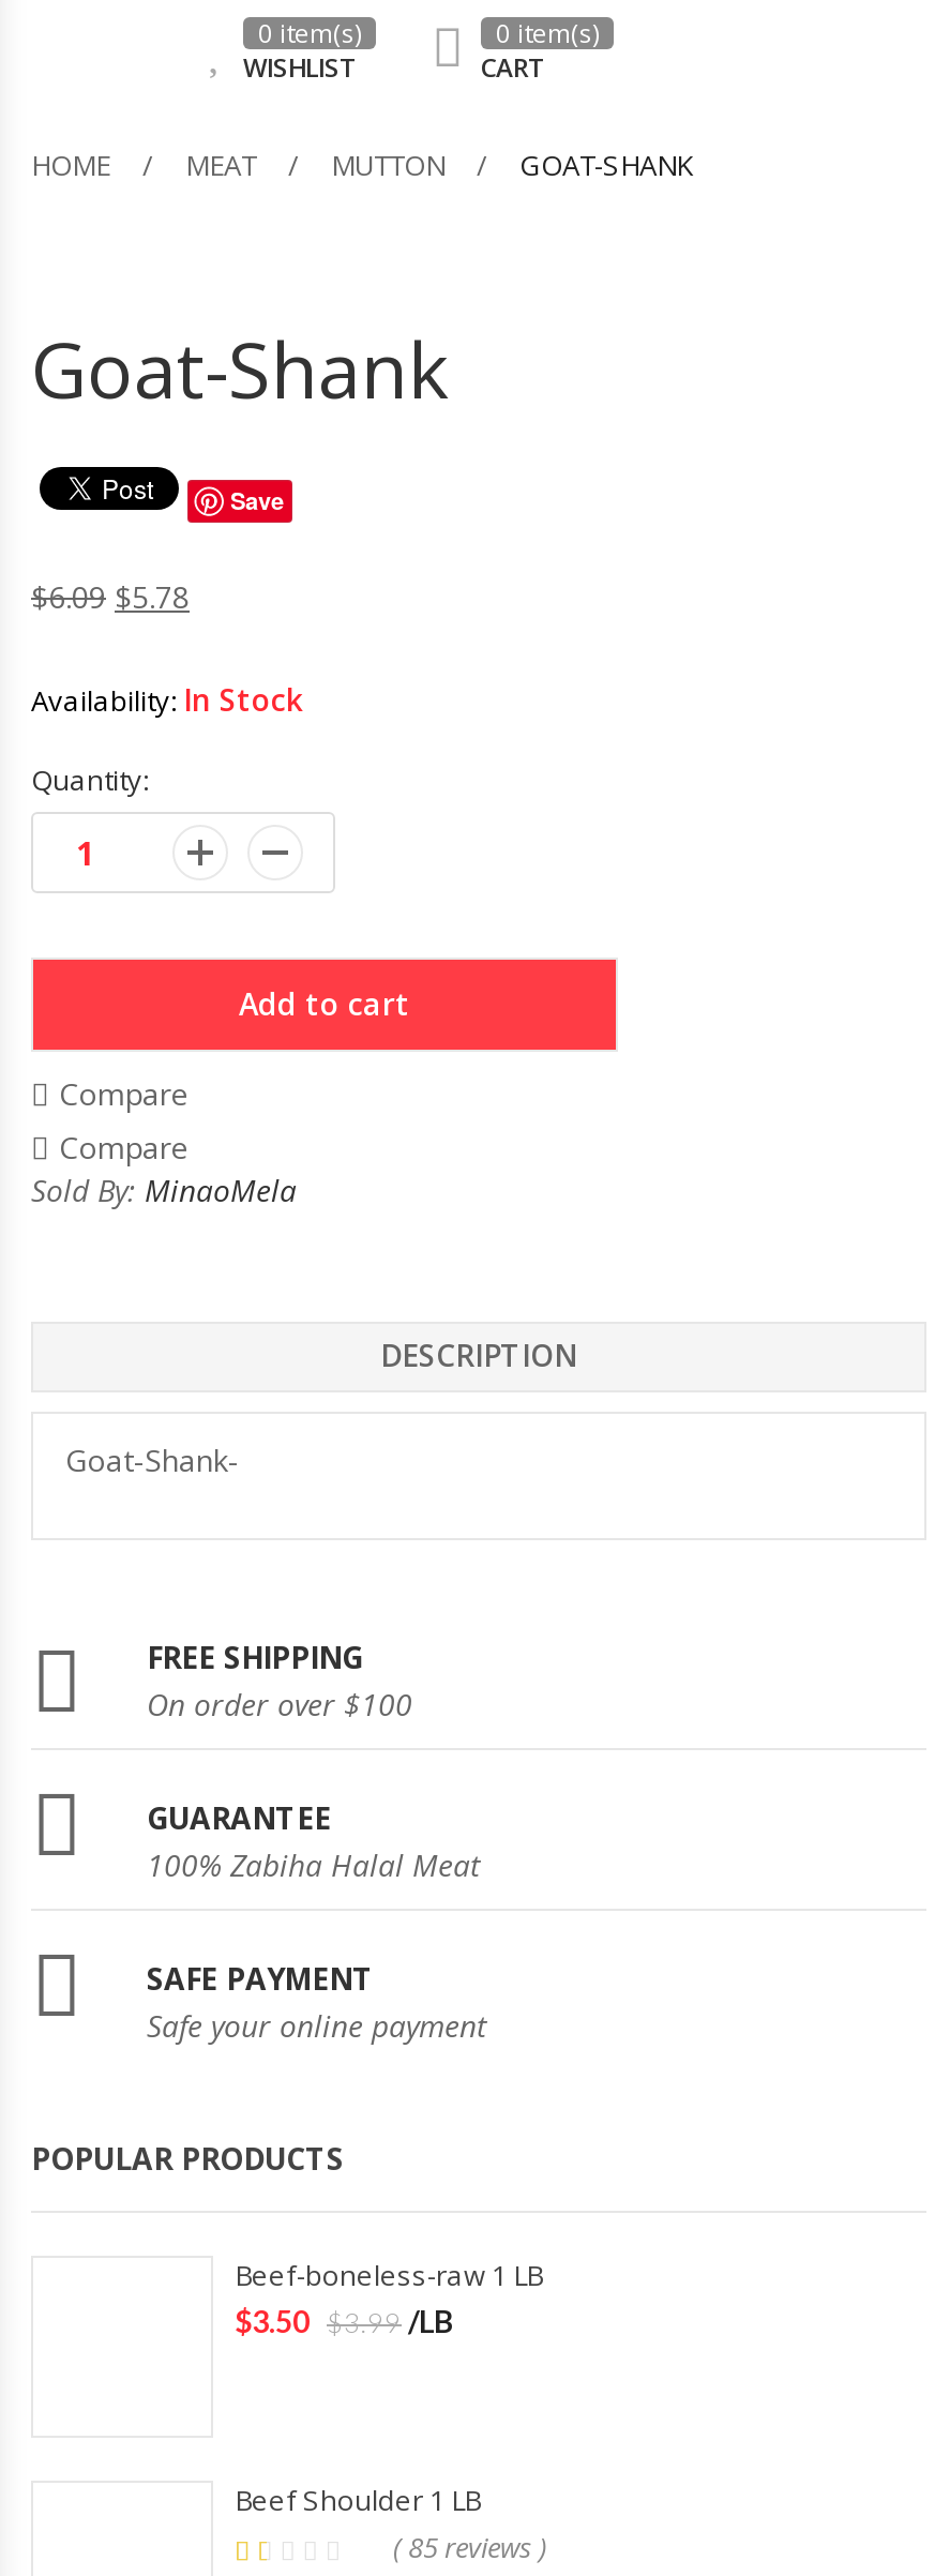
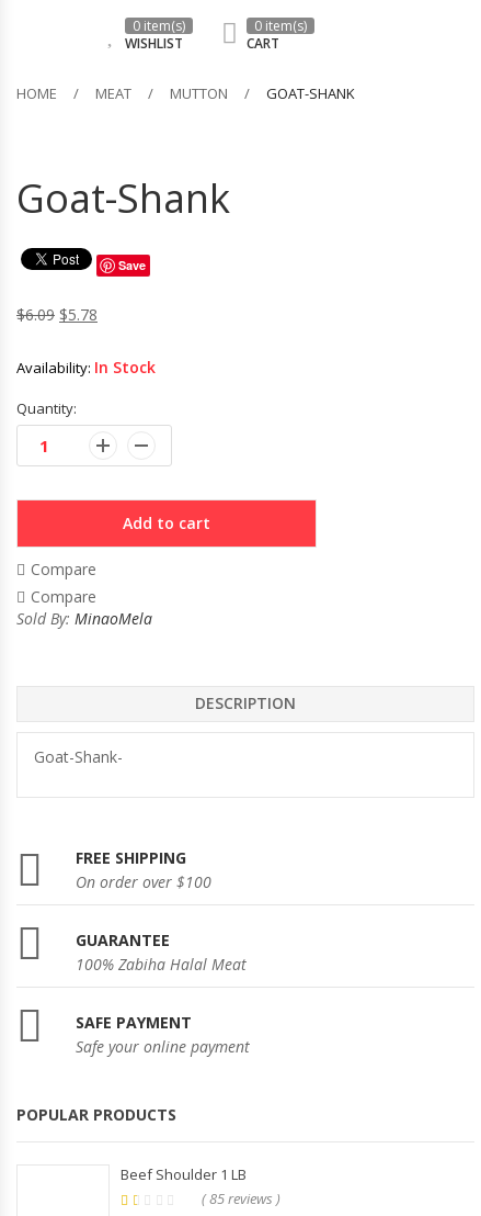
[235,2255,543,2339] Beef-boneless-raw 1 LB | $3.99 | $3.50 | /LB -> none

